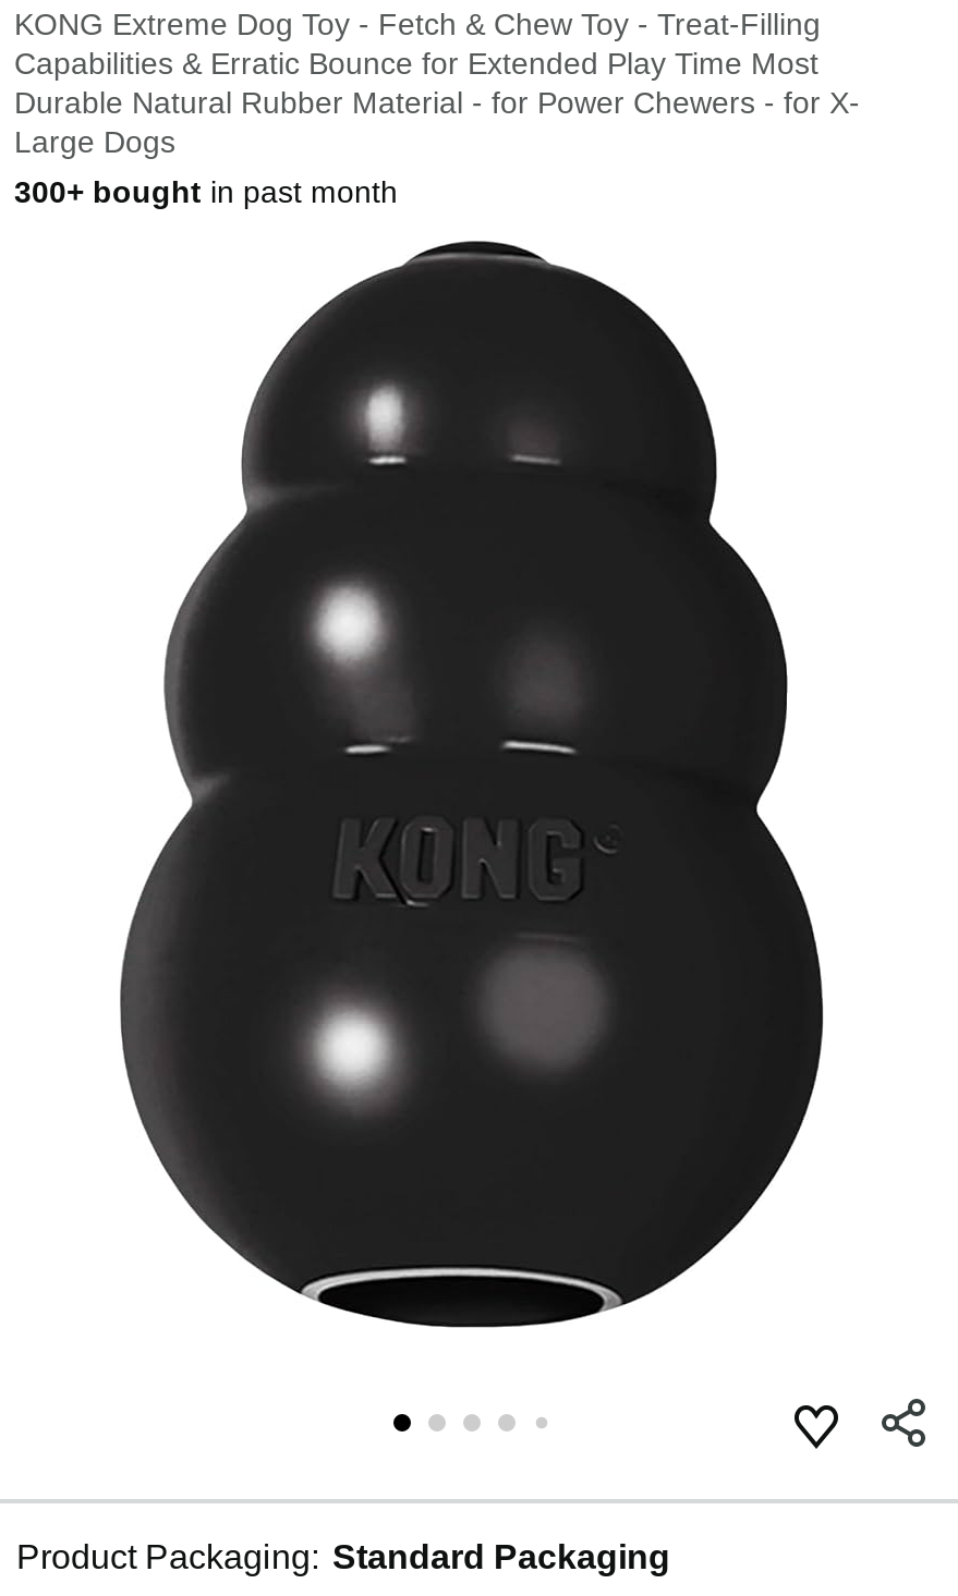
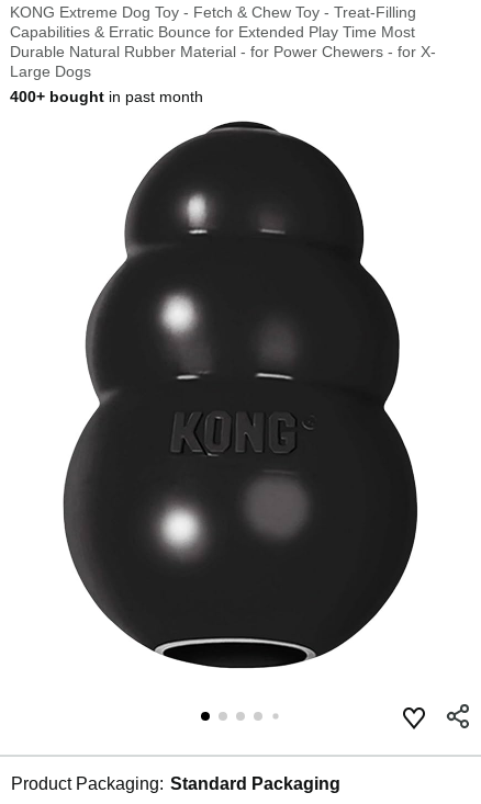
[14,174,398,209] 300+ bought in past month -> [10,88,203,105] 400+ bought in past month

